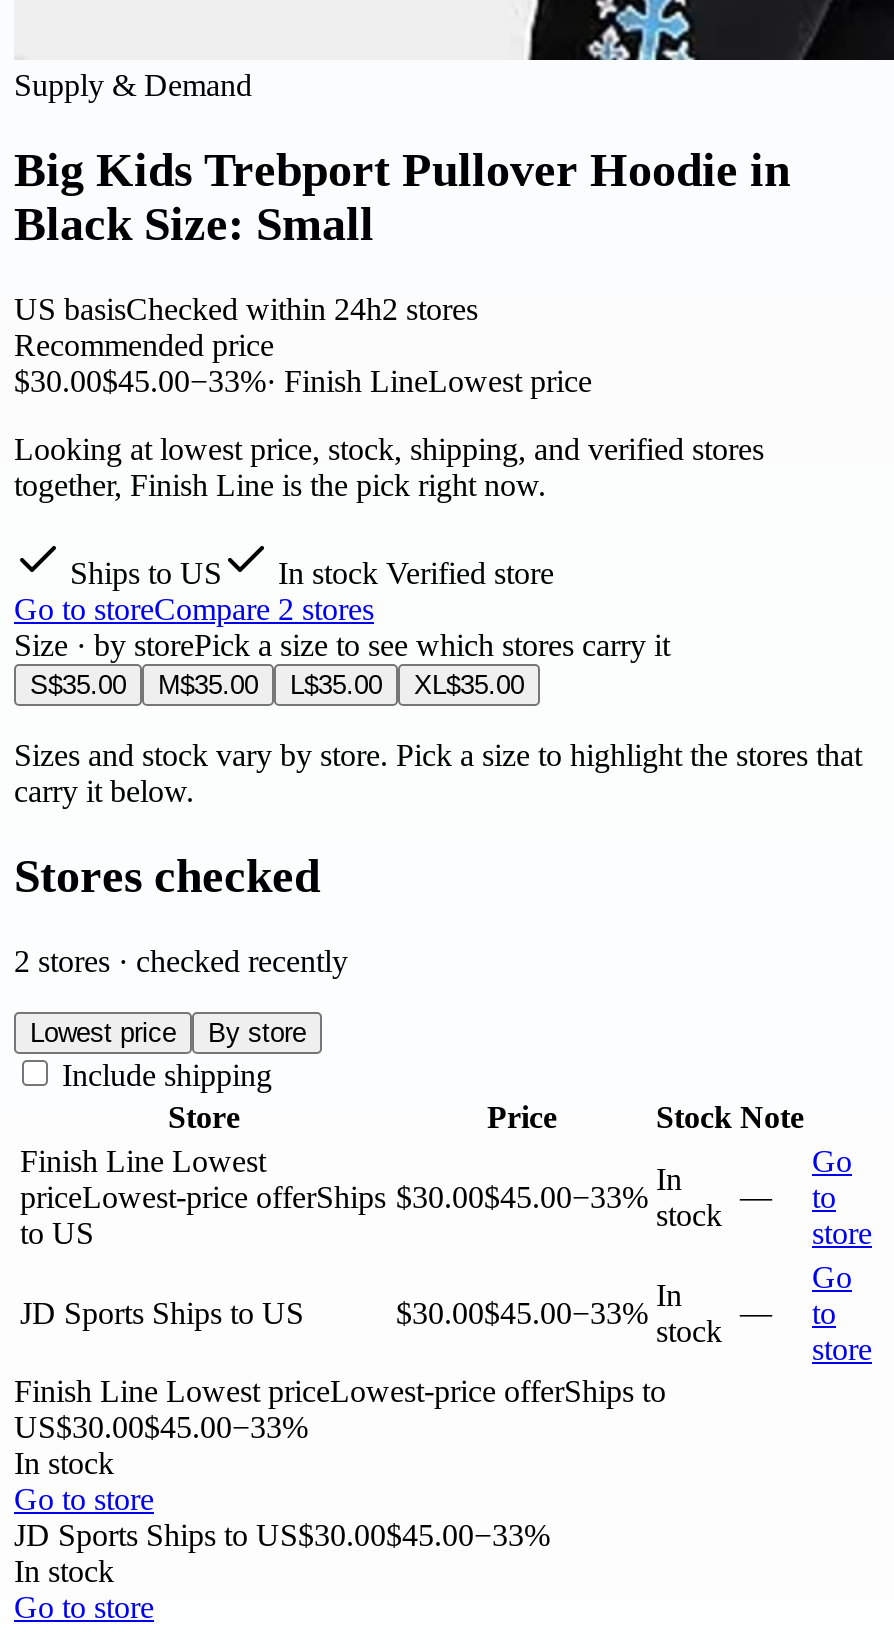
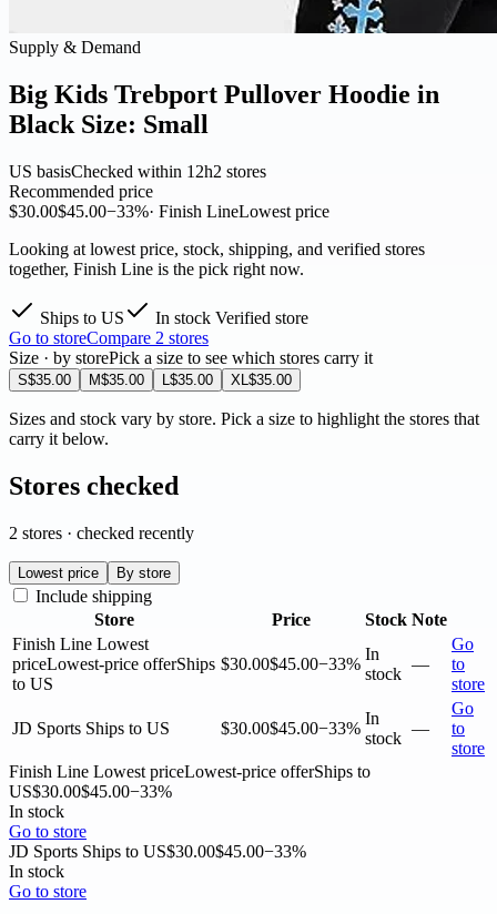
[14,292,478,326] US basisChecked within 24h2 stores -> [9,162,266,181] US basisChecked within 12h2 stores

